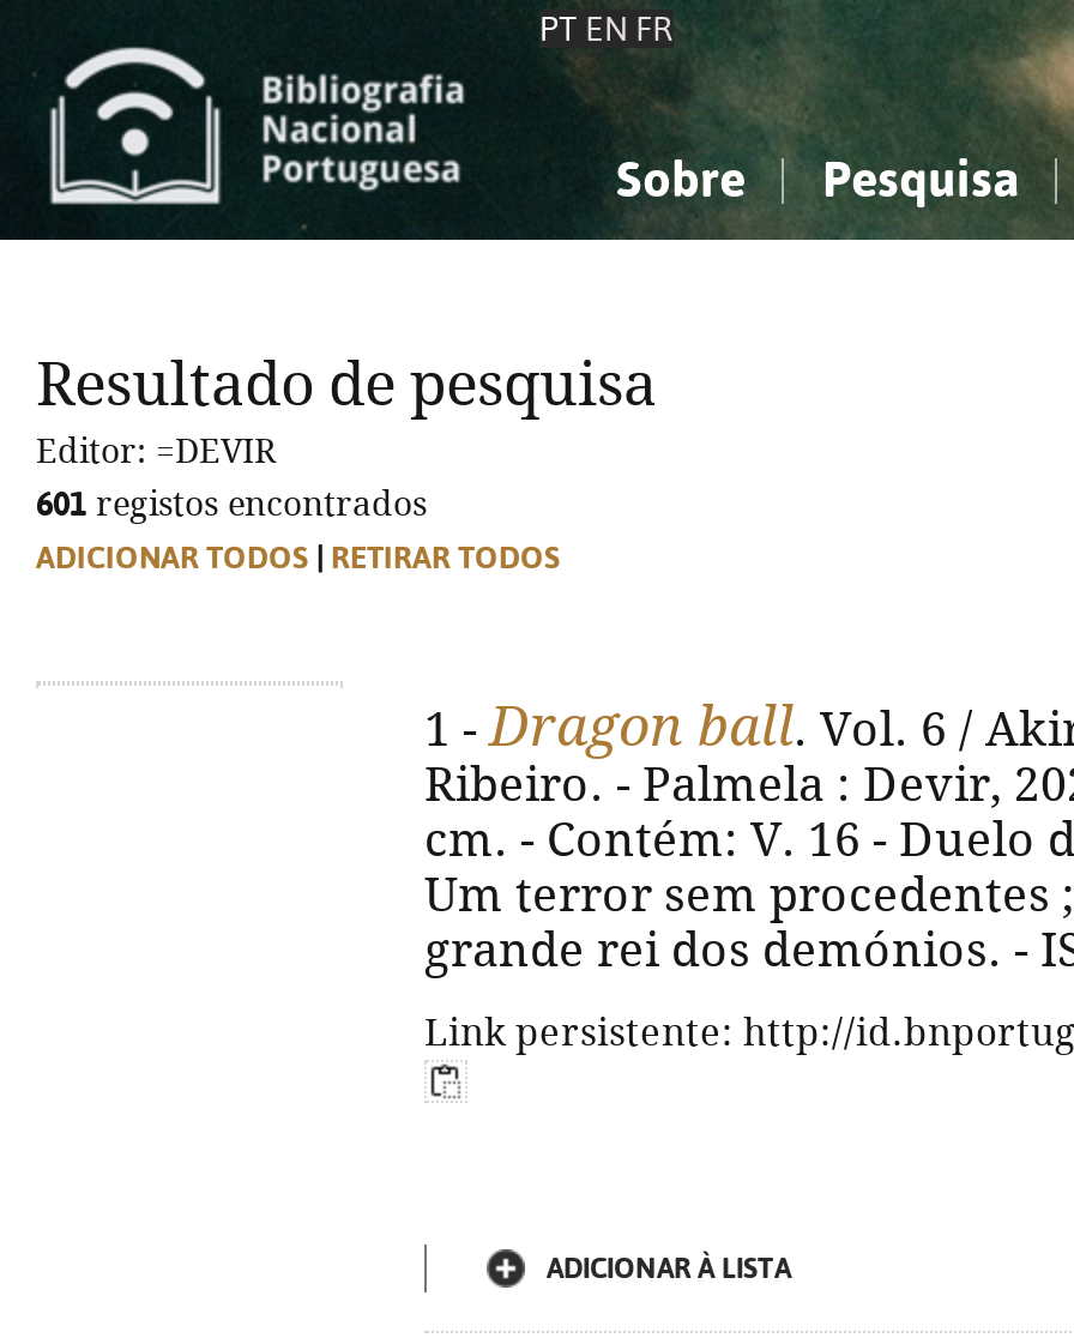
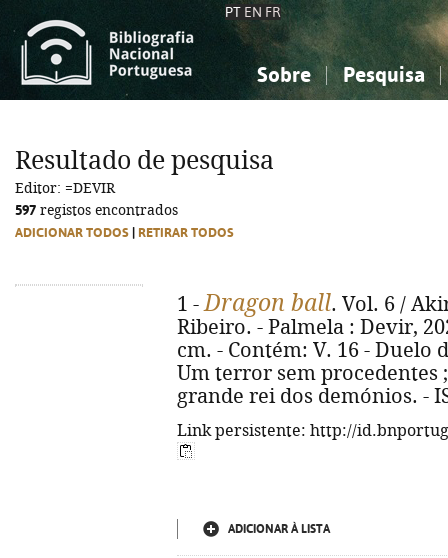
[36,484,427,523] 601 registos encontrados -> [15,202,178,218] 597 registos encontrados

